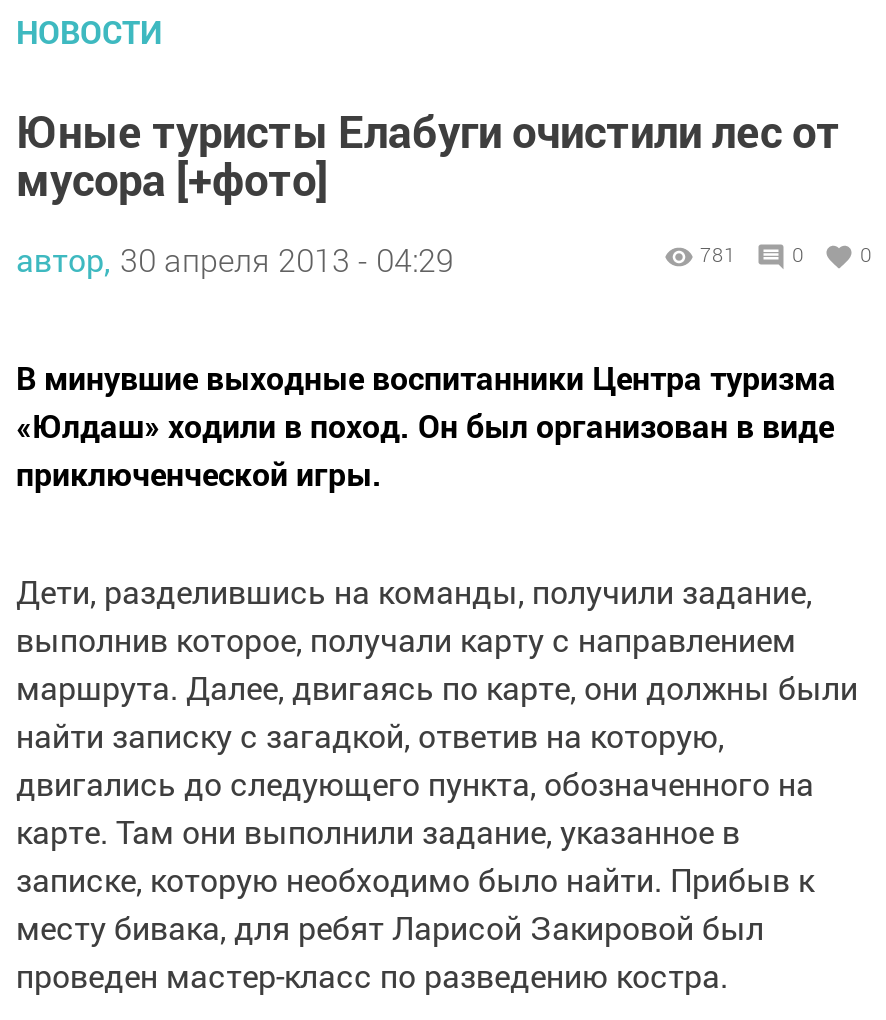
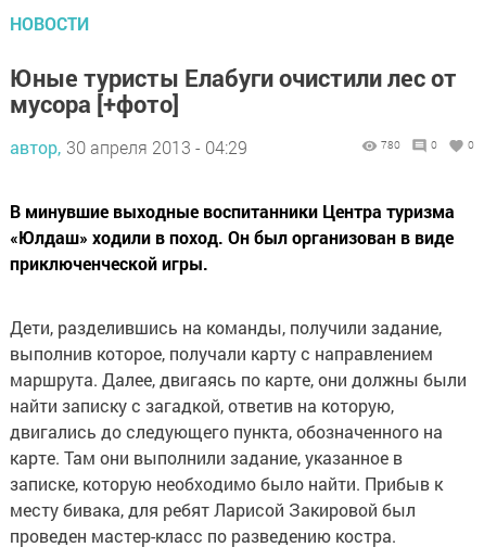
[700,243,736,269] 781 -> [381,138,400,152] 780

